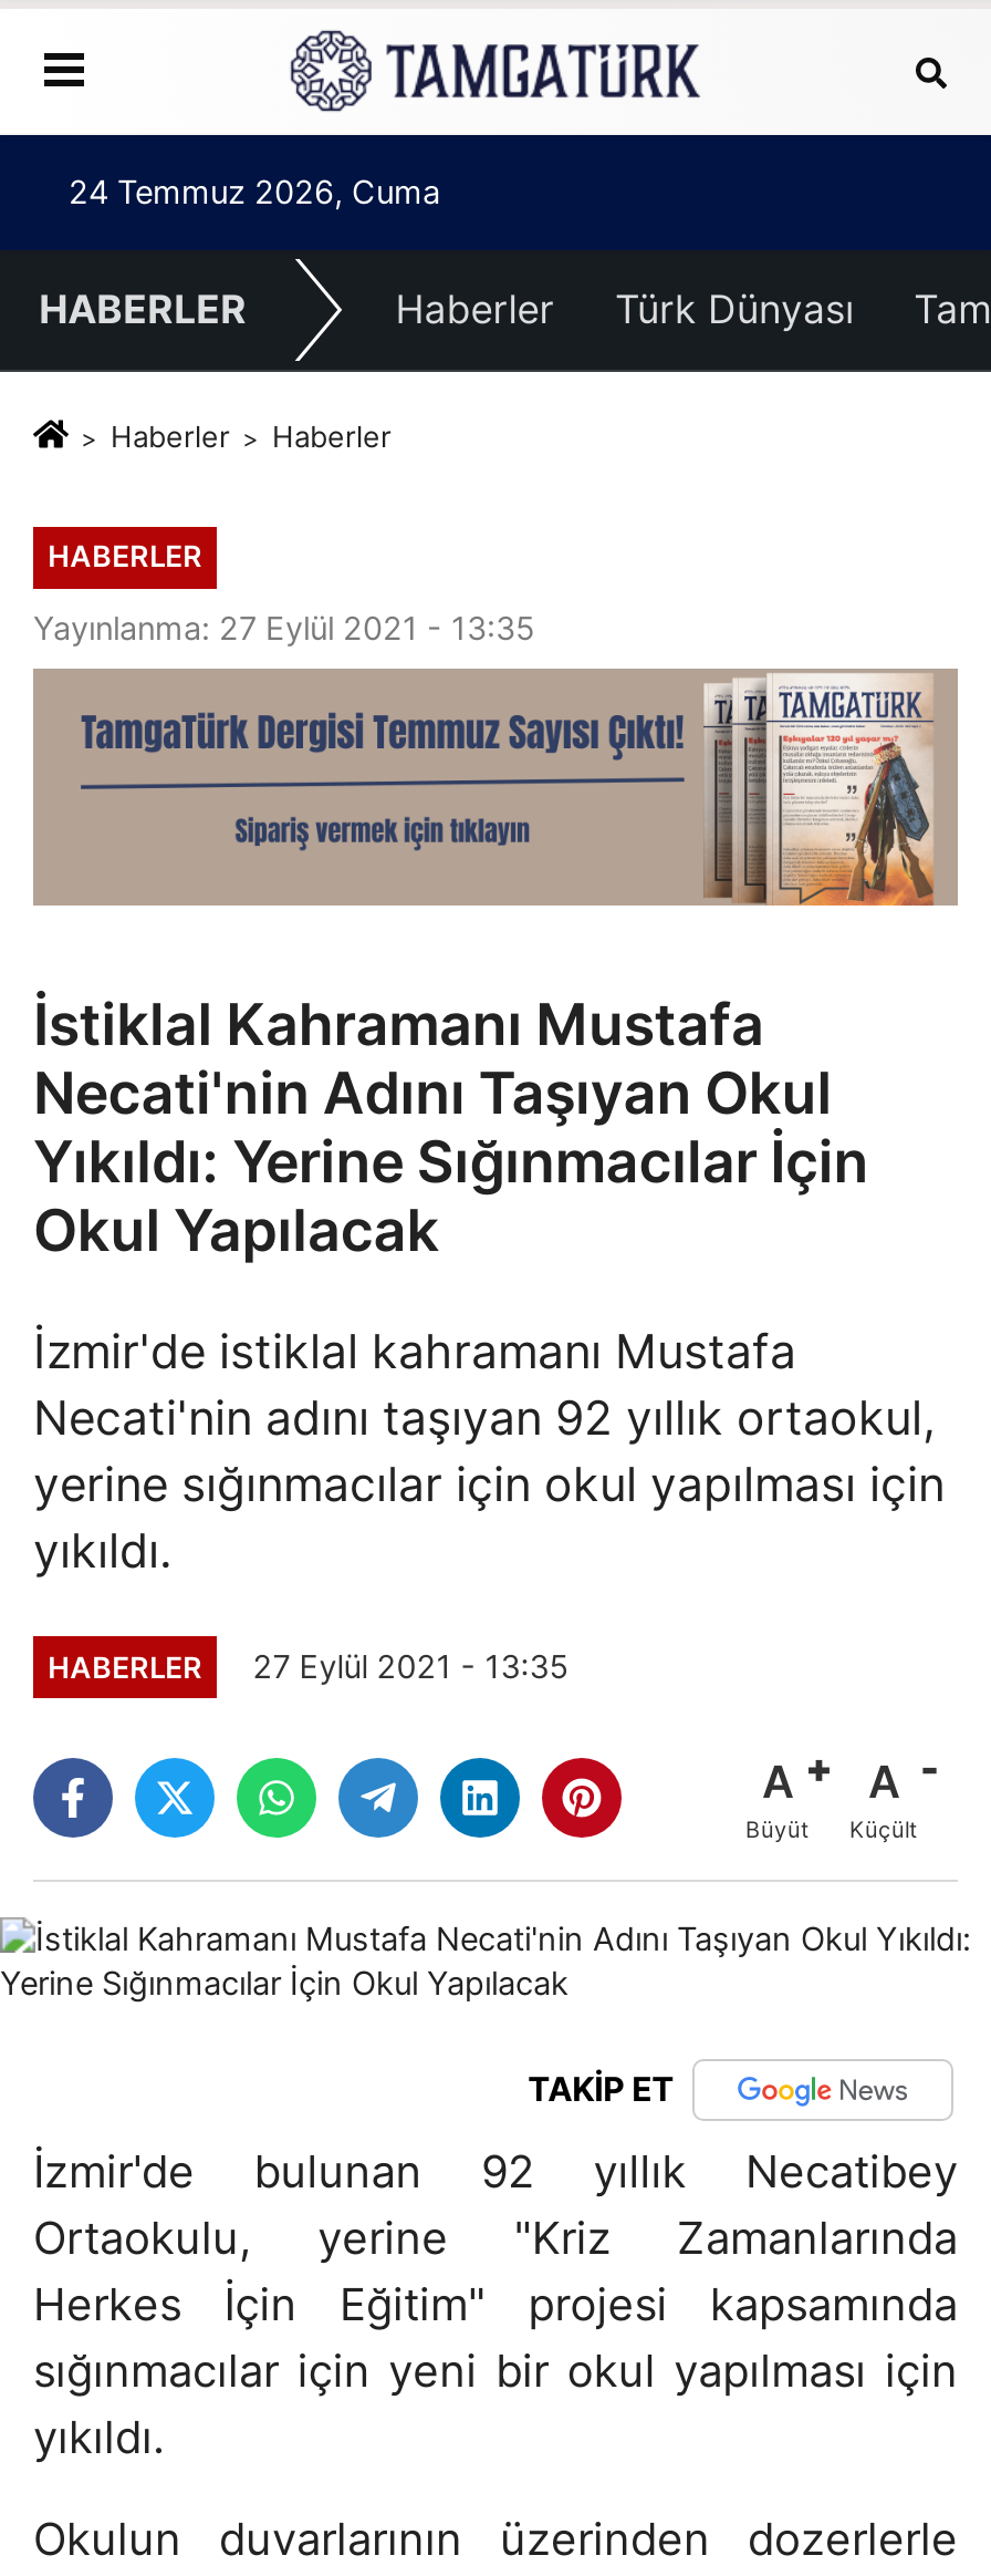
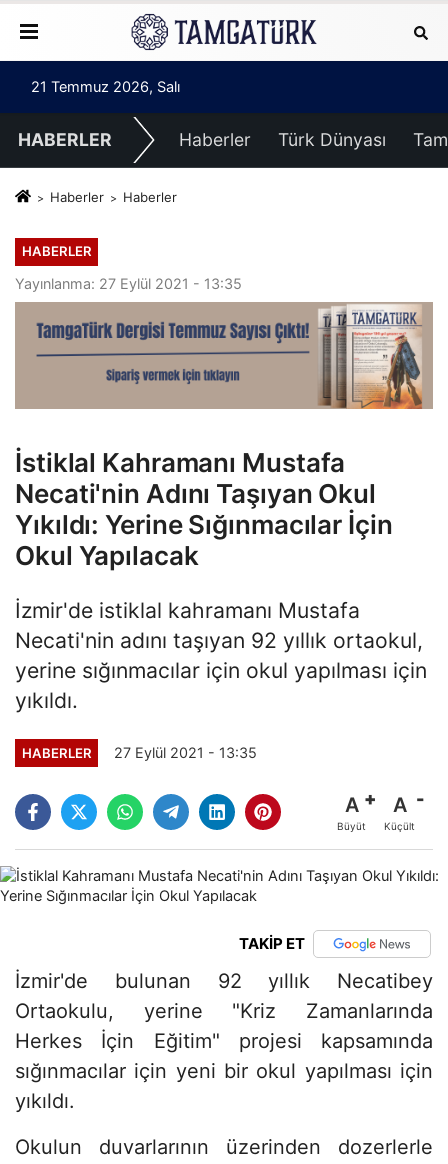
[69,173,440,213] 24 Temmuz 2026, Cuma -> [31,78,180,96] 21 Temmuz 2026, Salı

